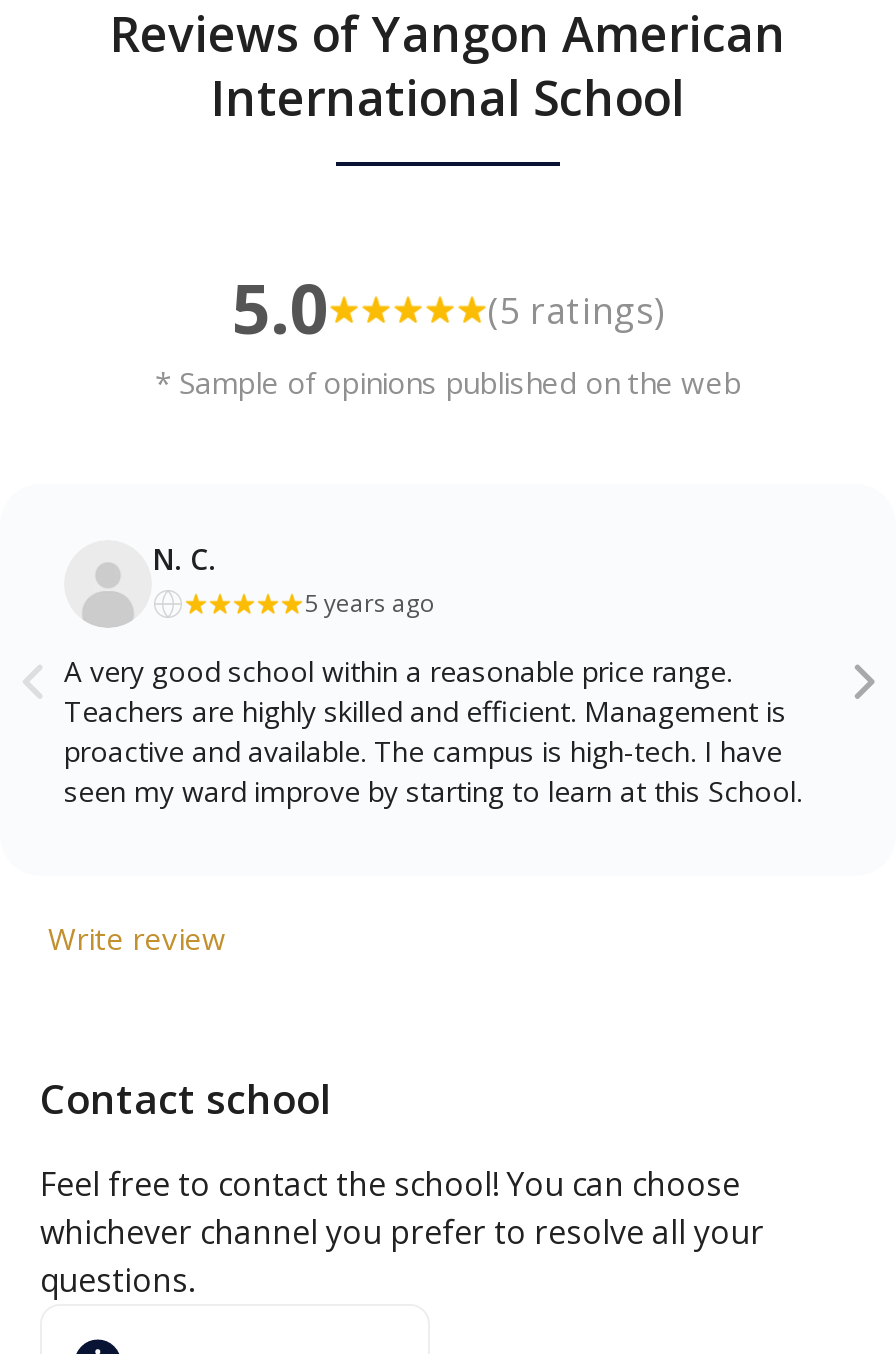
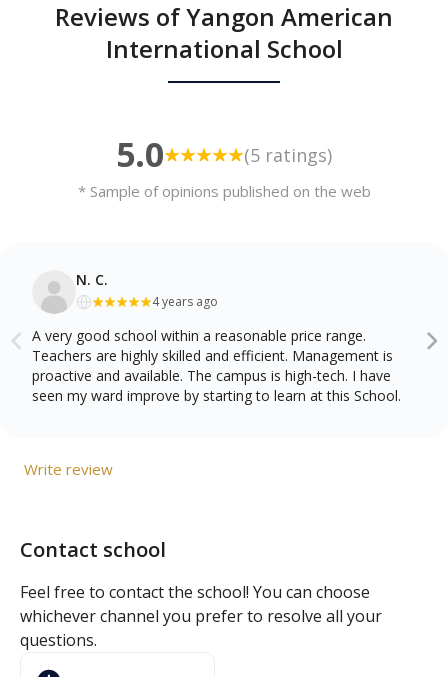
[304,586,436,620] 5 years ago -> [152,293,218,310] 4 years ago

